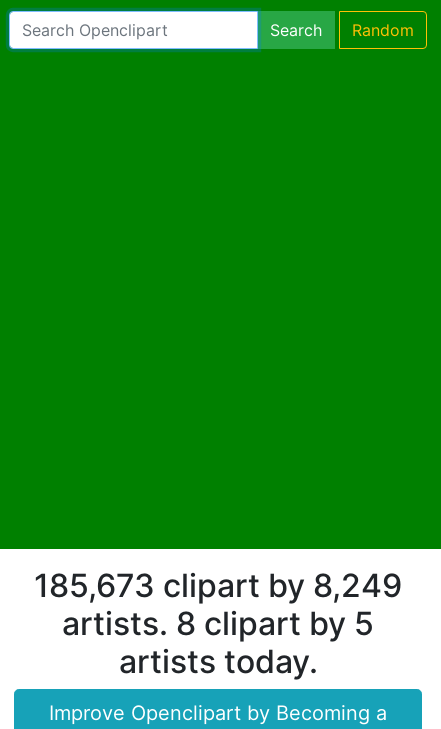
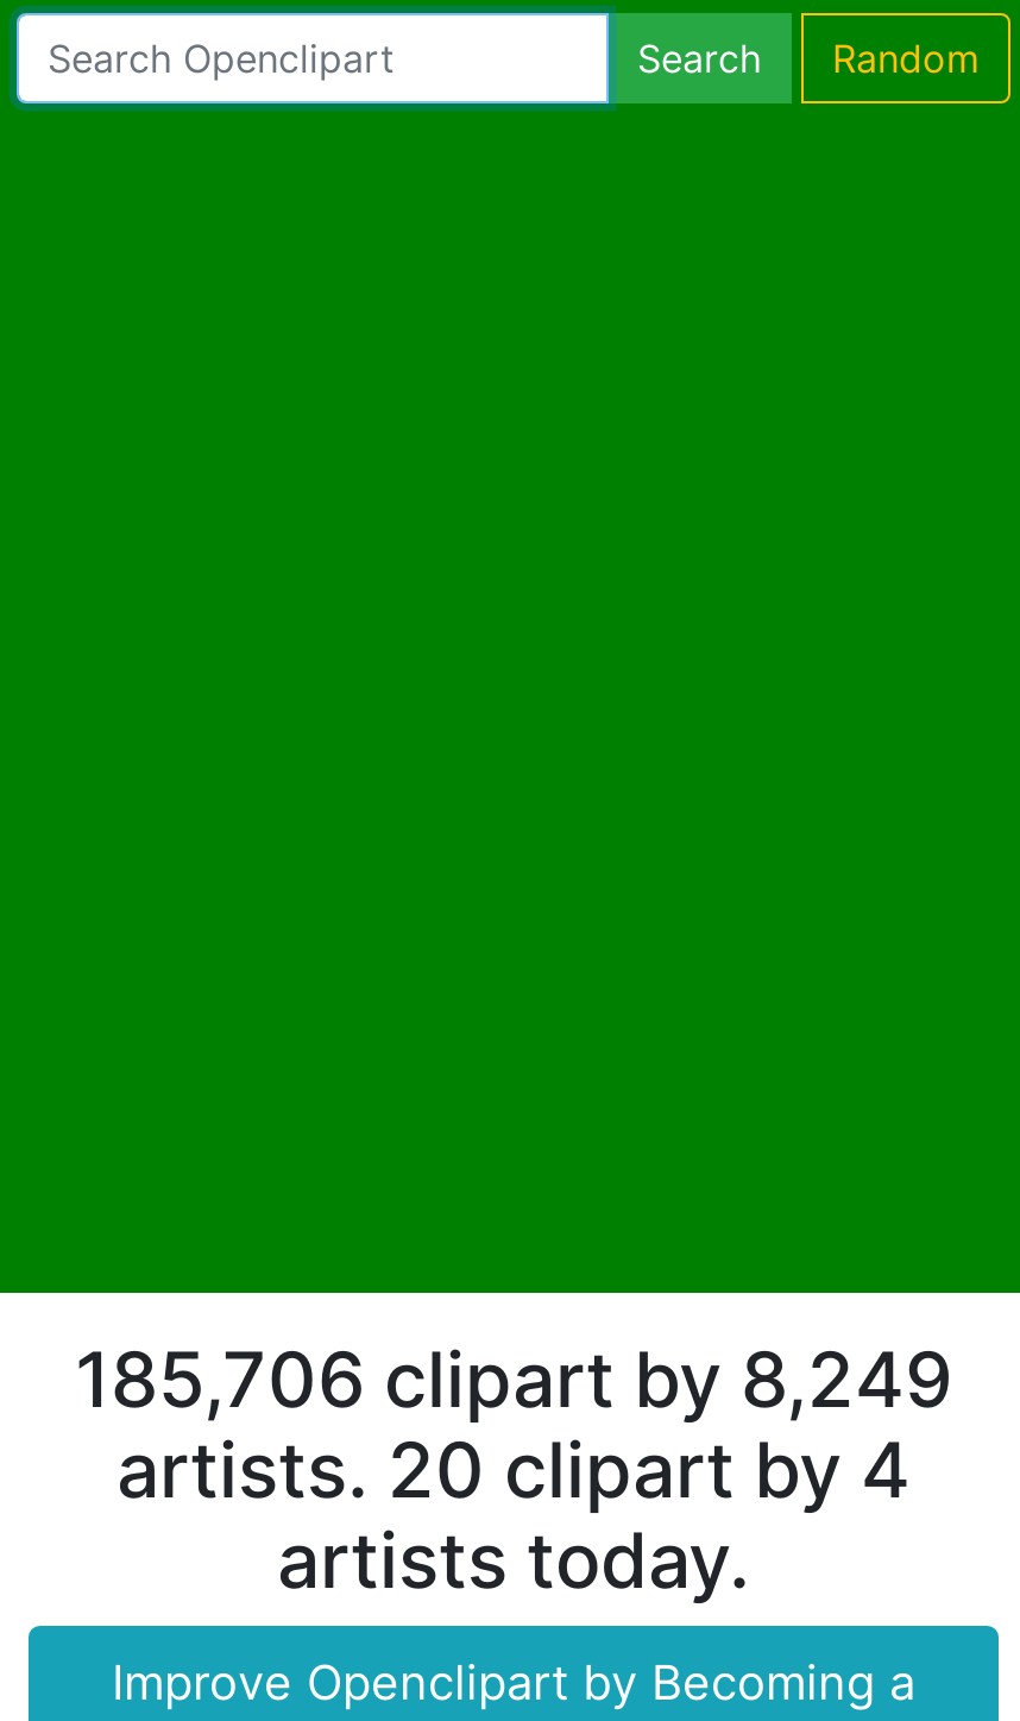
[34,565,402,604] 185,673 clipart by 8,249 -> [75,1332,952,1425] 185,706 clipart by 8,249
[62,603,374,642] artists. 8 clipart by 5 -> [117,1422,911,1515] artists. 20 clipart by 4

